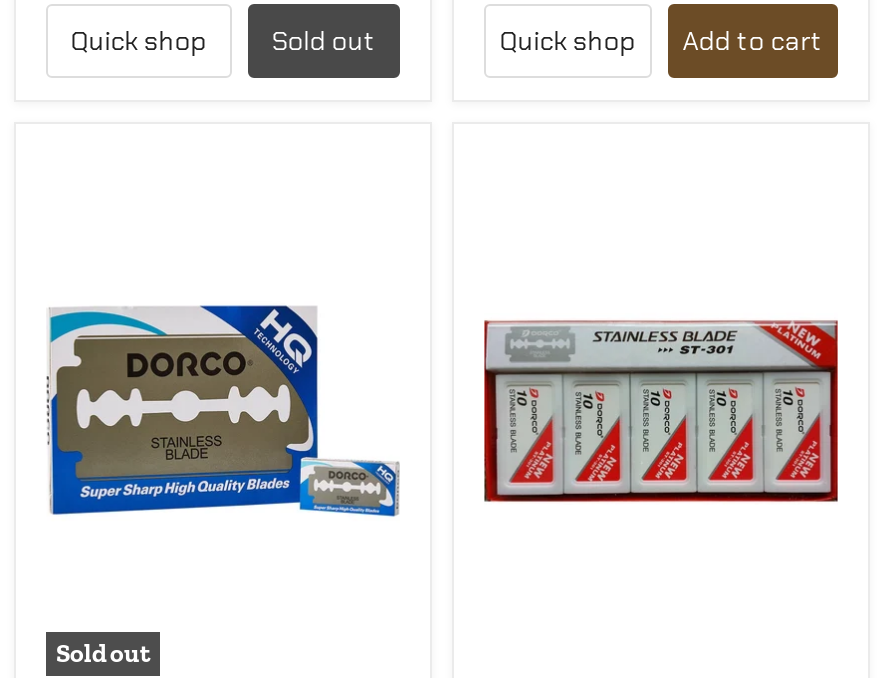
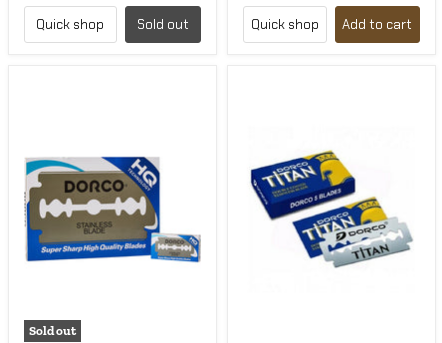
[482,292,840,526] [image] -> [243,149,420,269] [image]

